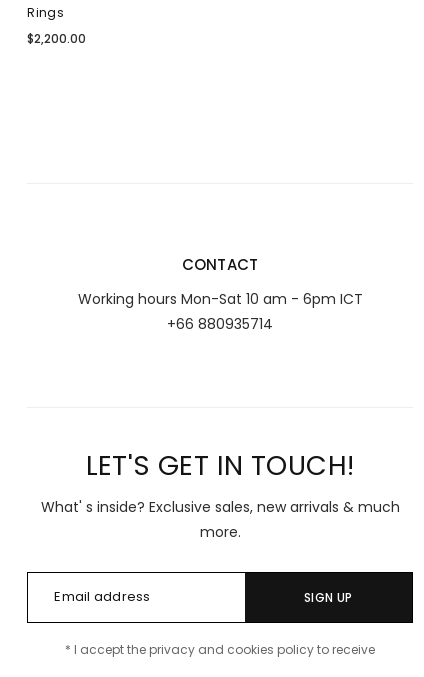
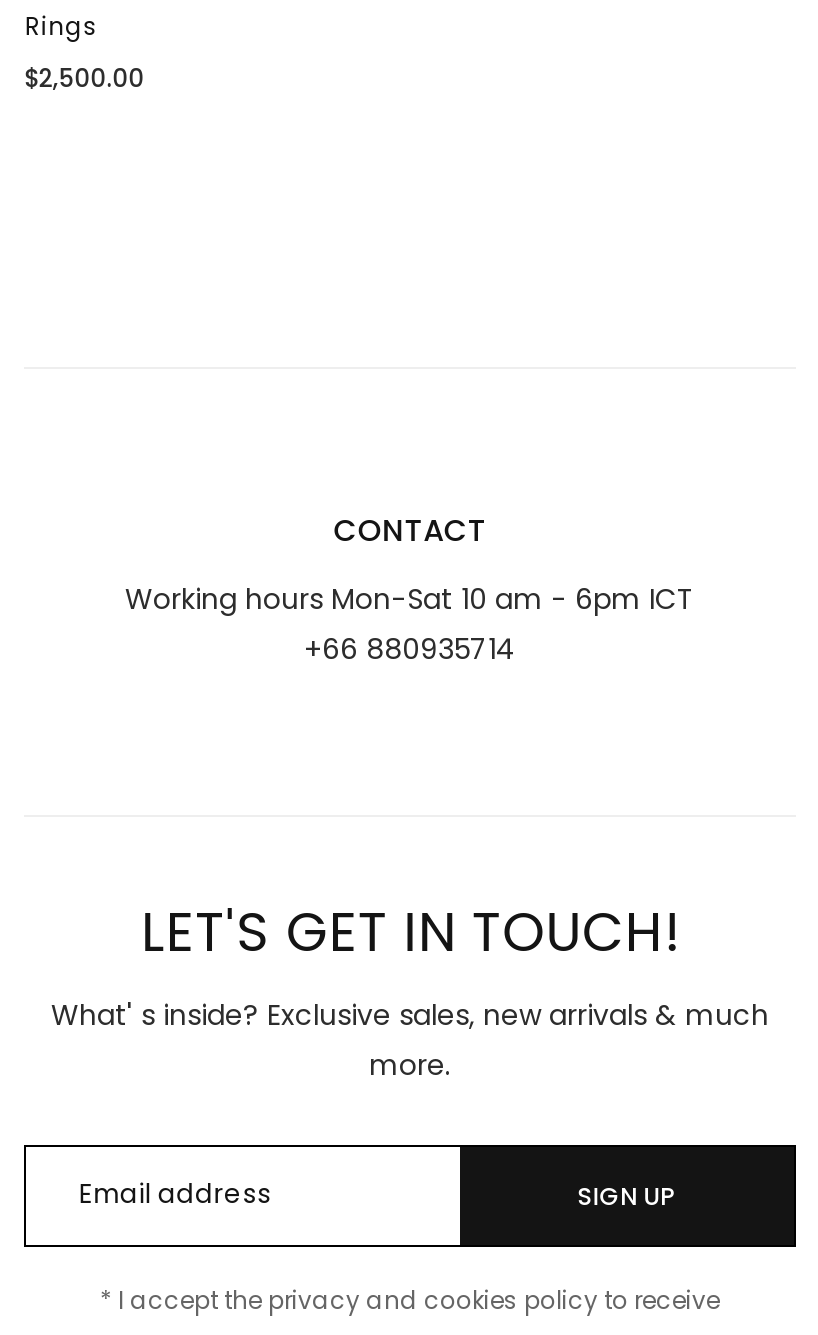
[27,30,86,47] $2,200.00 -> [25,61,145,95] $2,500.00

